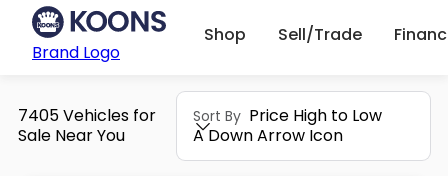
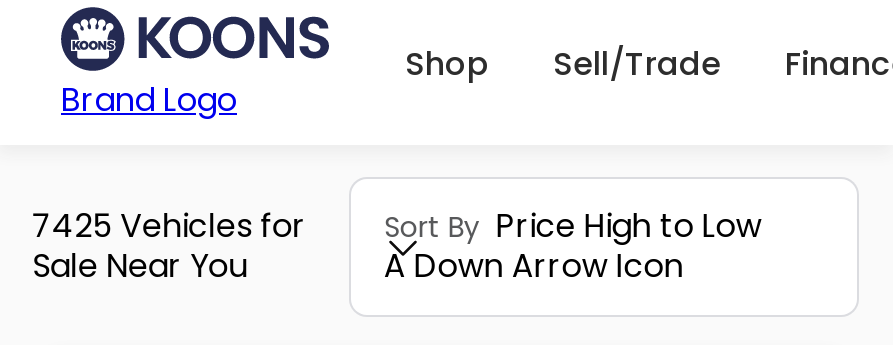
[18,104,382,127] 7405 Vehicles for Sort By Price High to Low -> [32,202,762,248] 7425 Vehicles for Sort By Price High to Low

